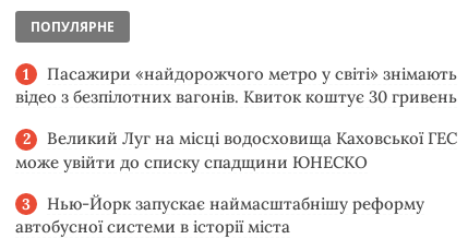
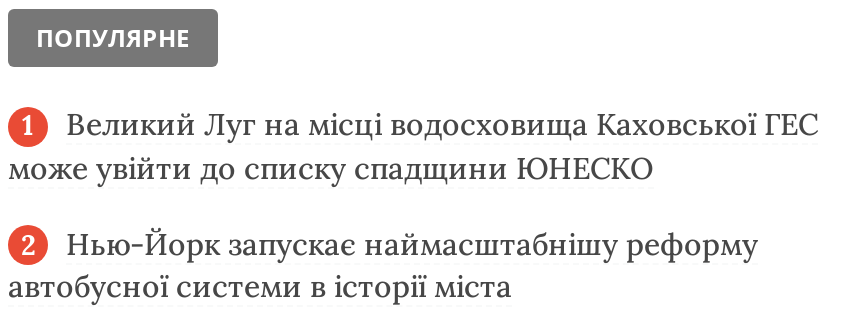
[15,63,457,107] Пасажири «найдорожчого метро у світі» знімають | відео з безпілотних вагонів. Квиток коштує 30 гривень -> none

